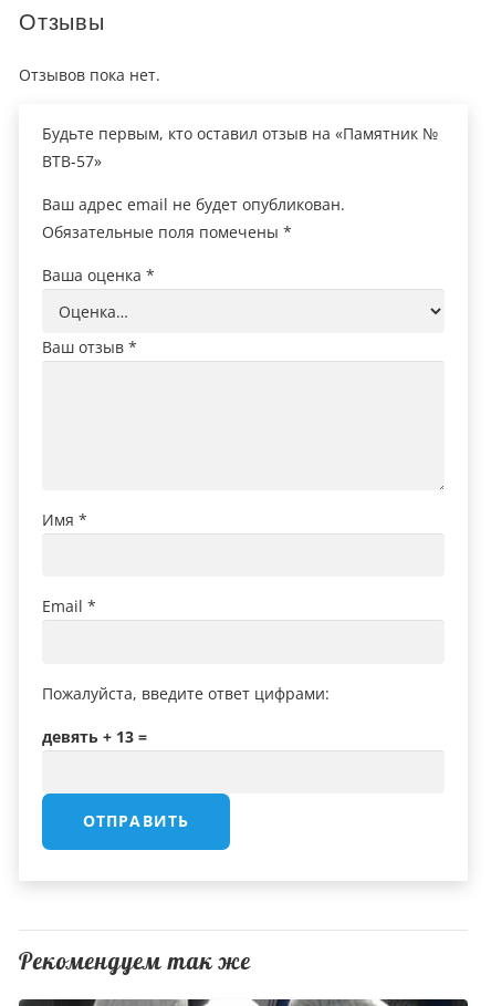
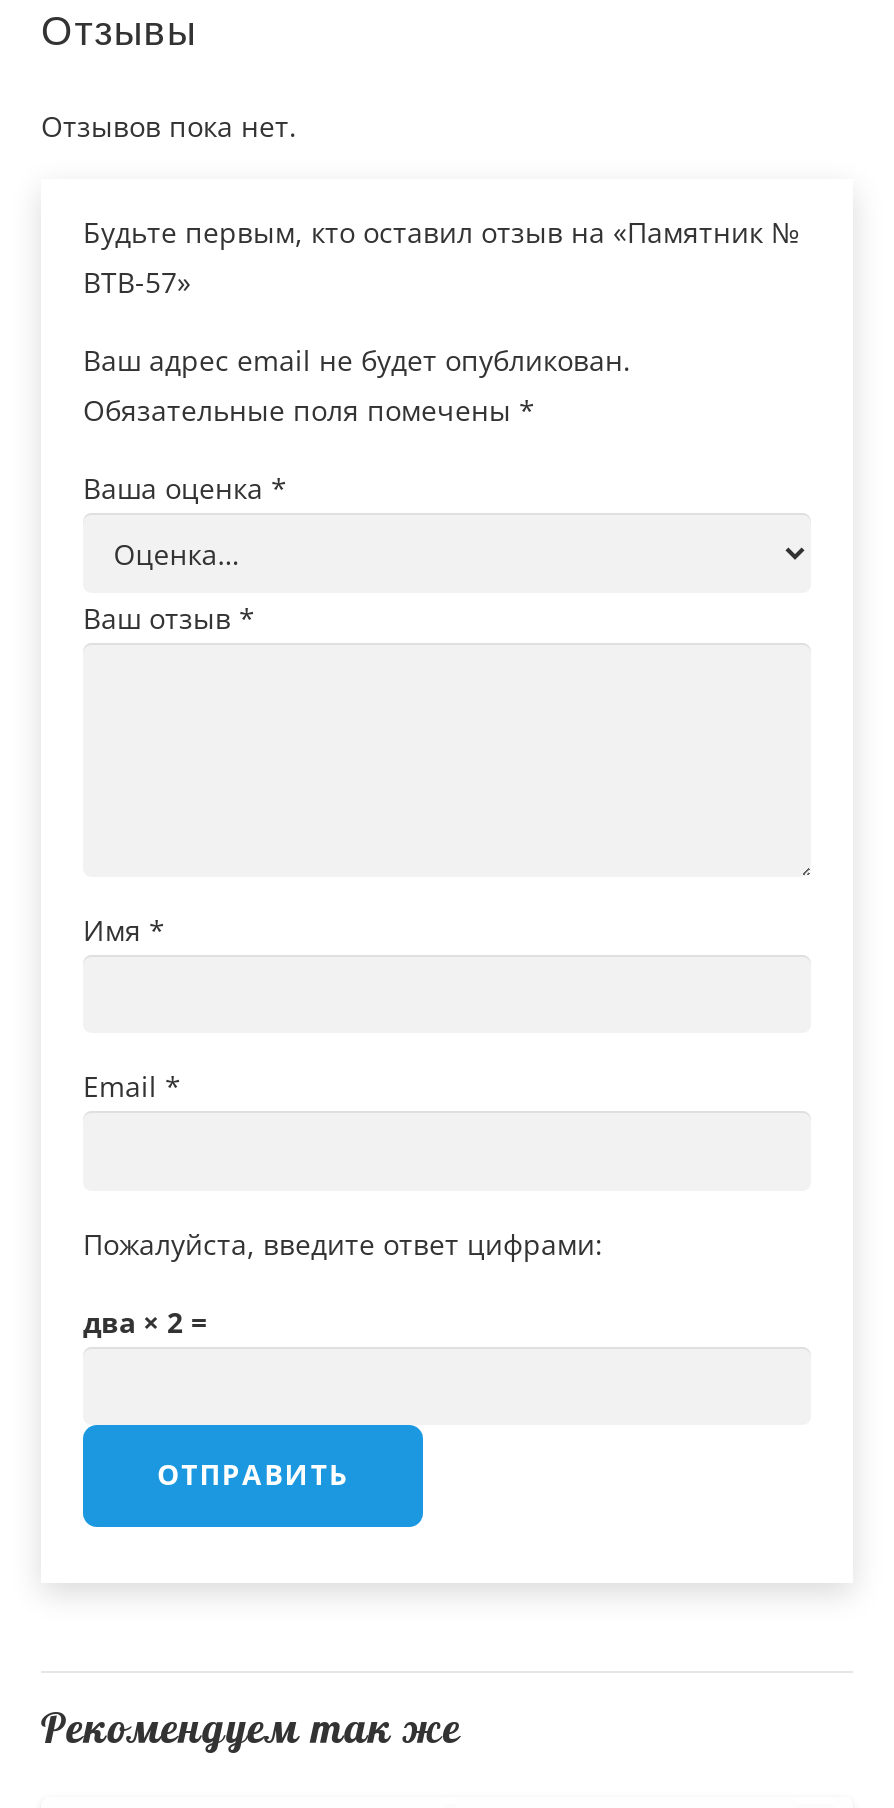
[42,726,147,747] девять + 13 = -> [83,1302,207,1340] два × 2 =

